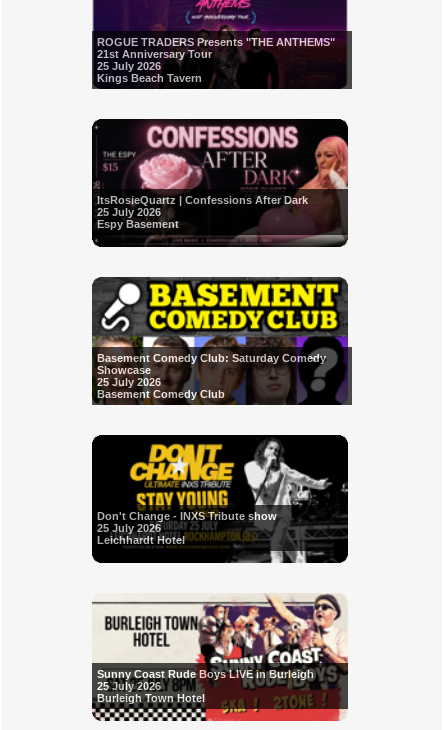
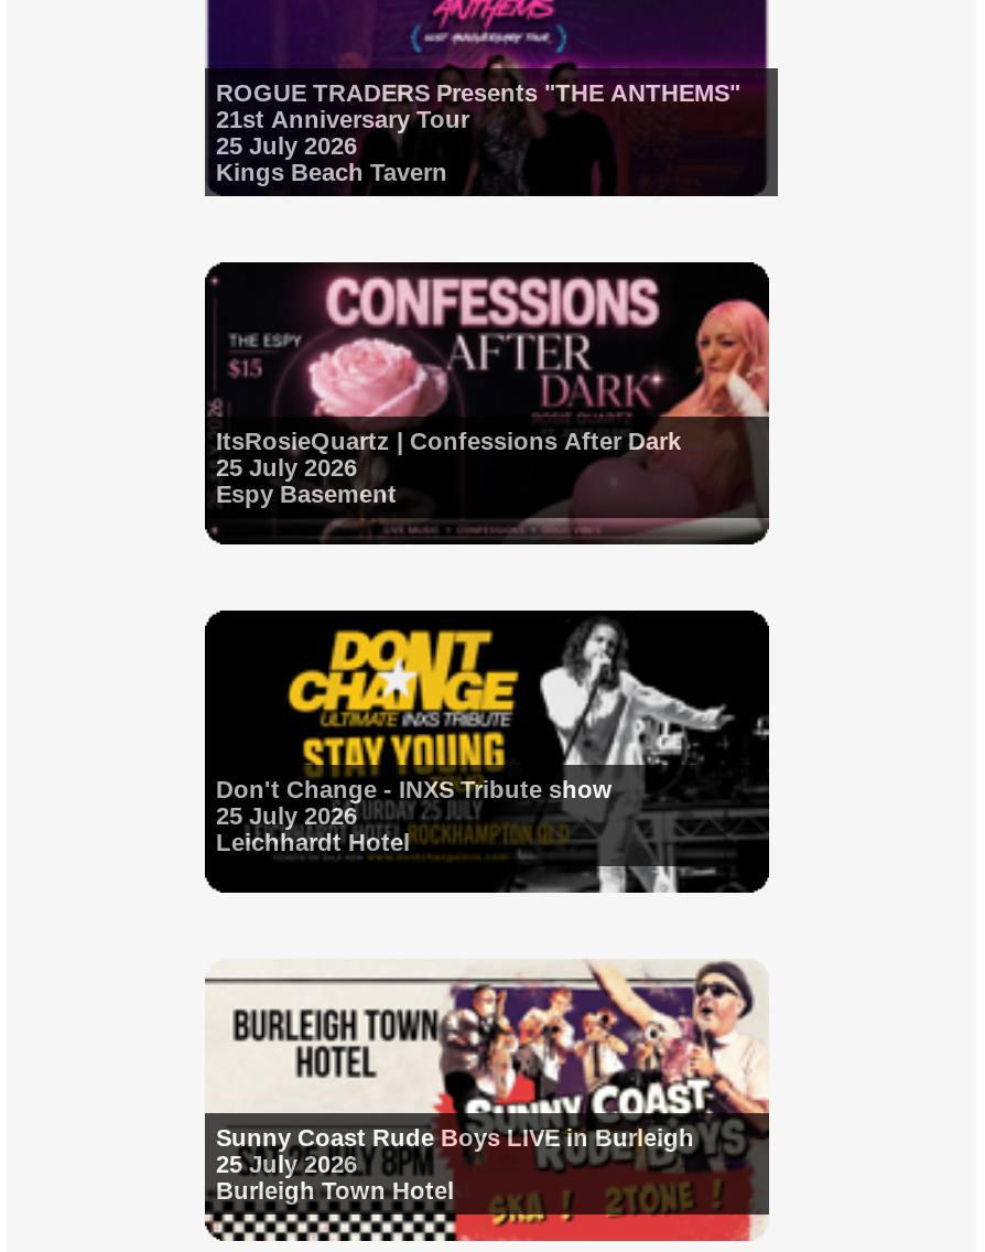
[91,277,353,406] [image] | Basement Comedy Club: Saturday Comedy | Showcase | 25 July 2026 | Basement Comedy Club -> none

